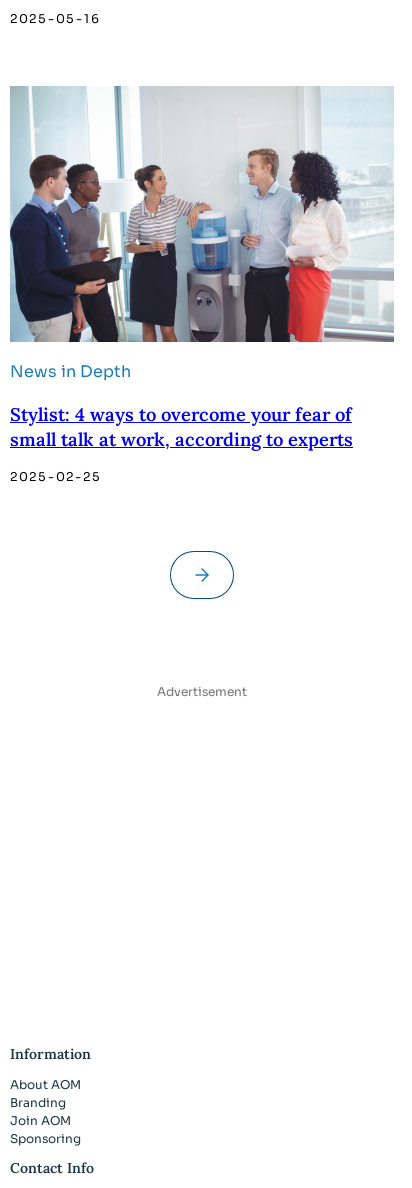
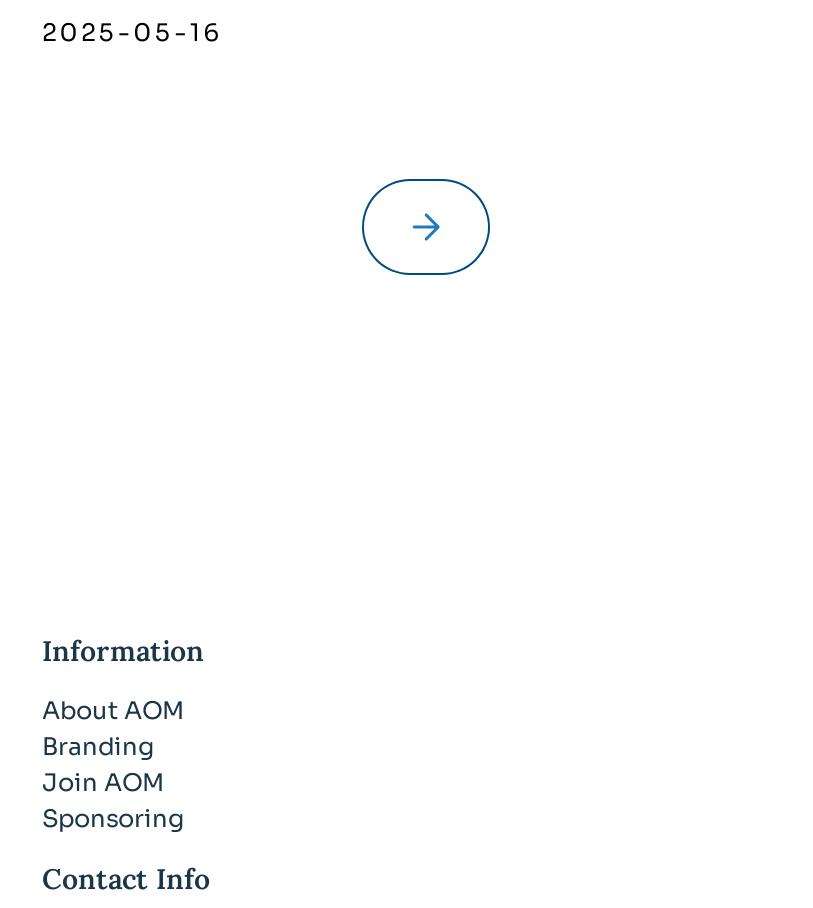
[9,85,395,485] [image] | News in Depth | Stylist: 4 ways to overcome your fear of | small talk at work, according to experts | 2025-02-25 -> none
[157,684,247,700] Advertisement -> none

